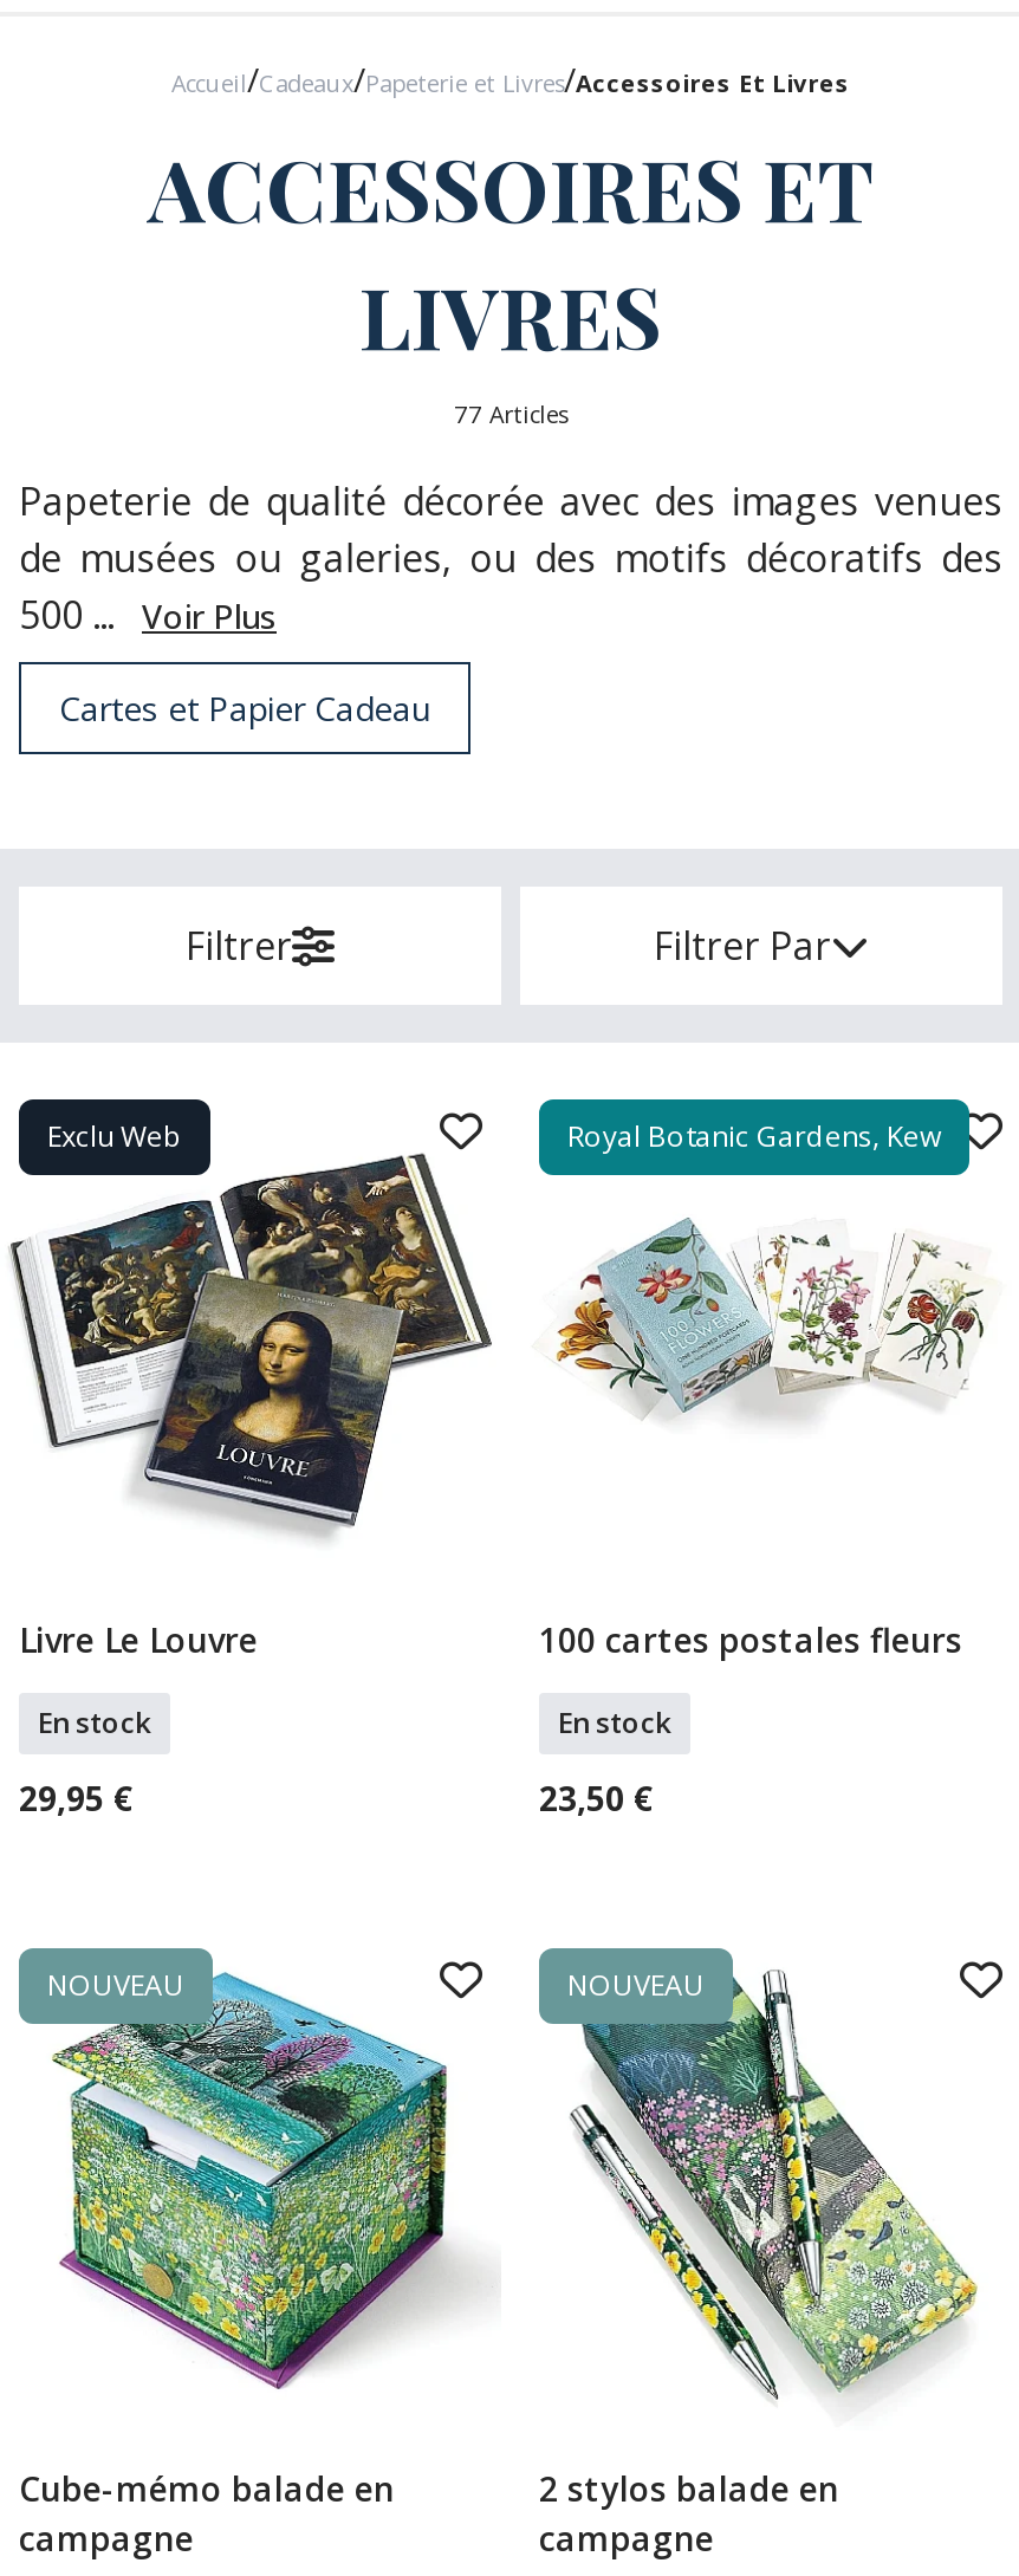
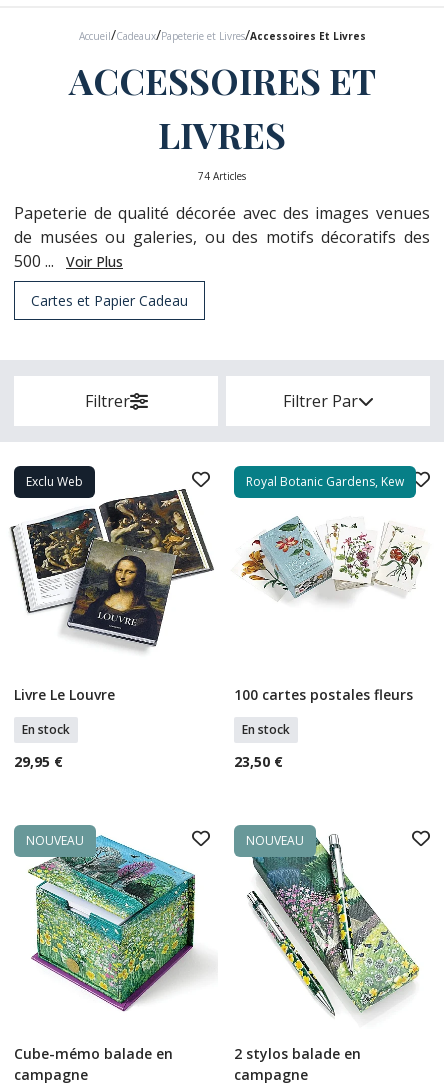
[454,397,567,430] 77 Articles -> [198,169,246,183] 74 Articles

